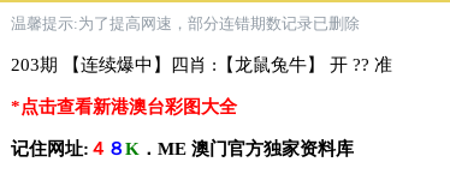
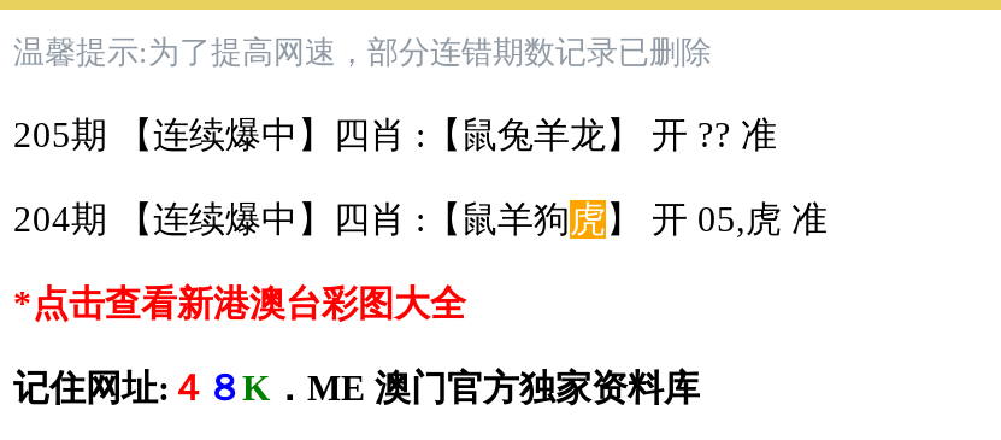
[11,55,392,74] 203期 【连续爆中】四肖 :【龙鼠兔牛】 开 ?? 准 -> [13,115,828,237] 205期 【连续爆中】四肖 :【鼠兔羊龙】 开 ?? 准 | 204期 【连续爆中】四肖 :【鼠羊狗虎】 开 05,虎 准

